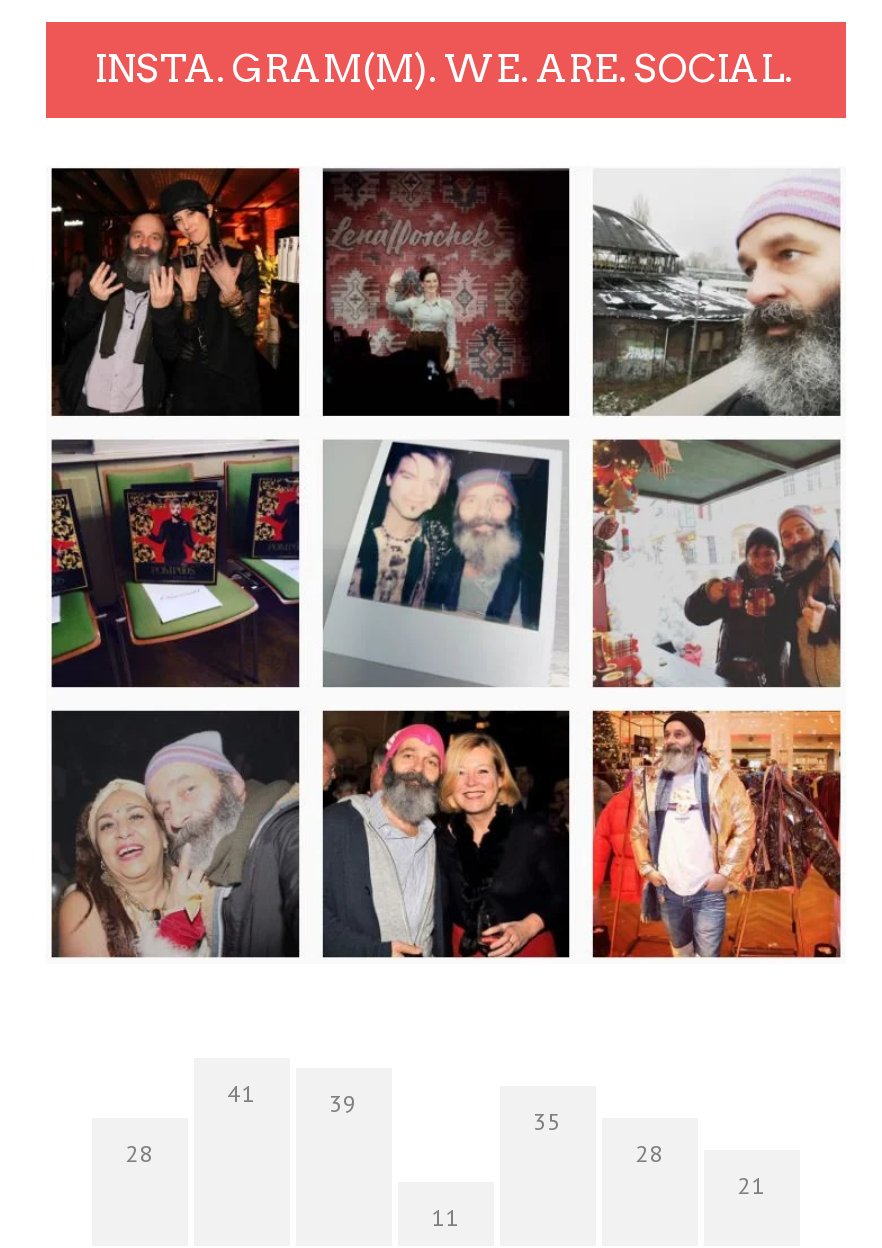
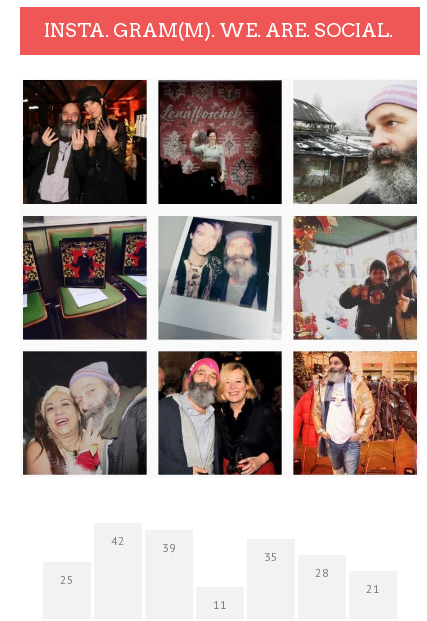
[227,1079,255,1109] 41 -> [110,533,124,548] 42
[125,1138,153,1168] 28 -> [59,572,73,587] 25

